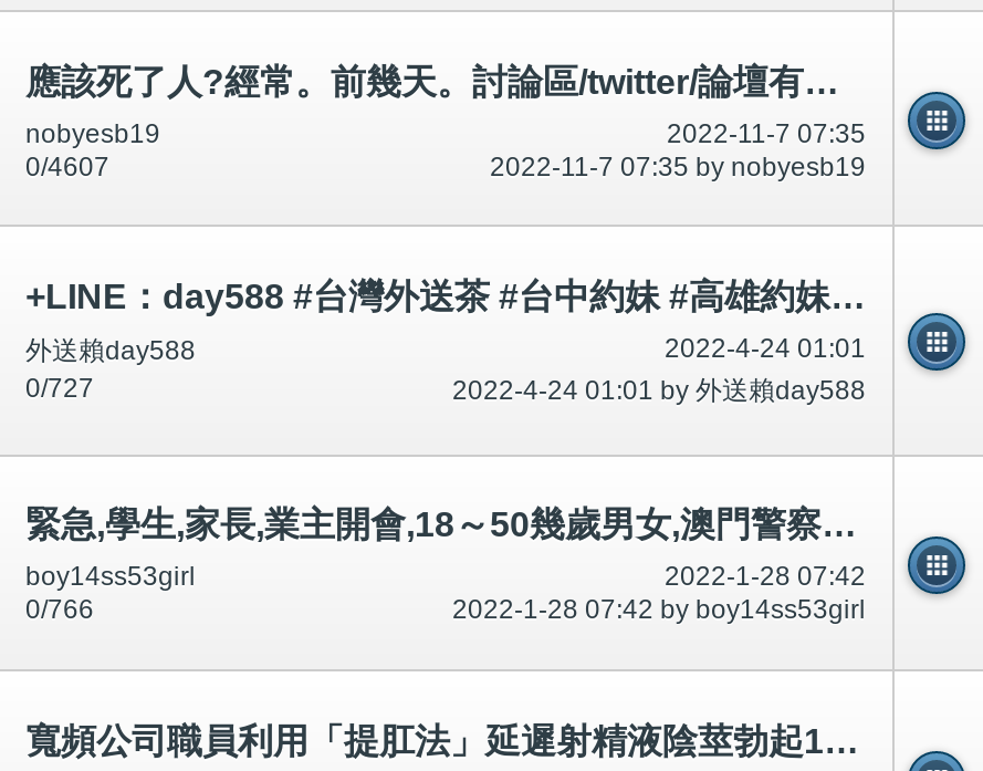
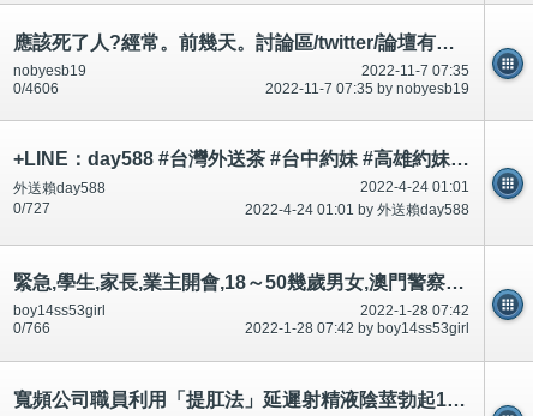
[25,151,109,182] 0/4607 -> [13,80,59,97] 0/4606

